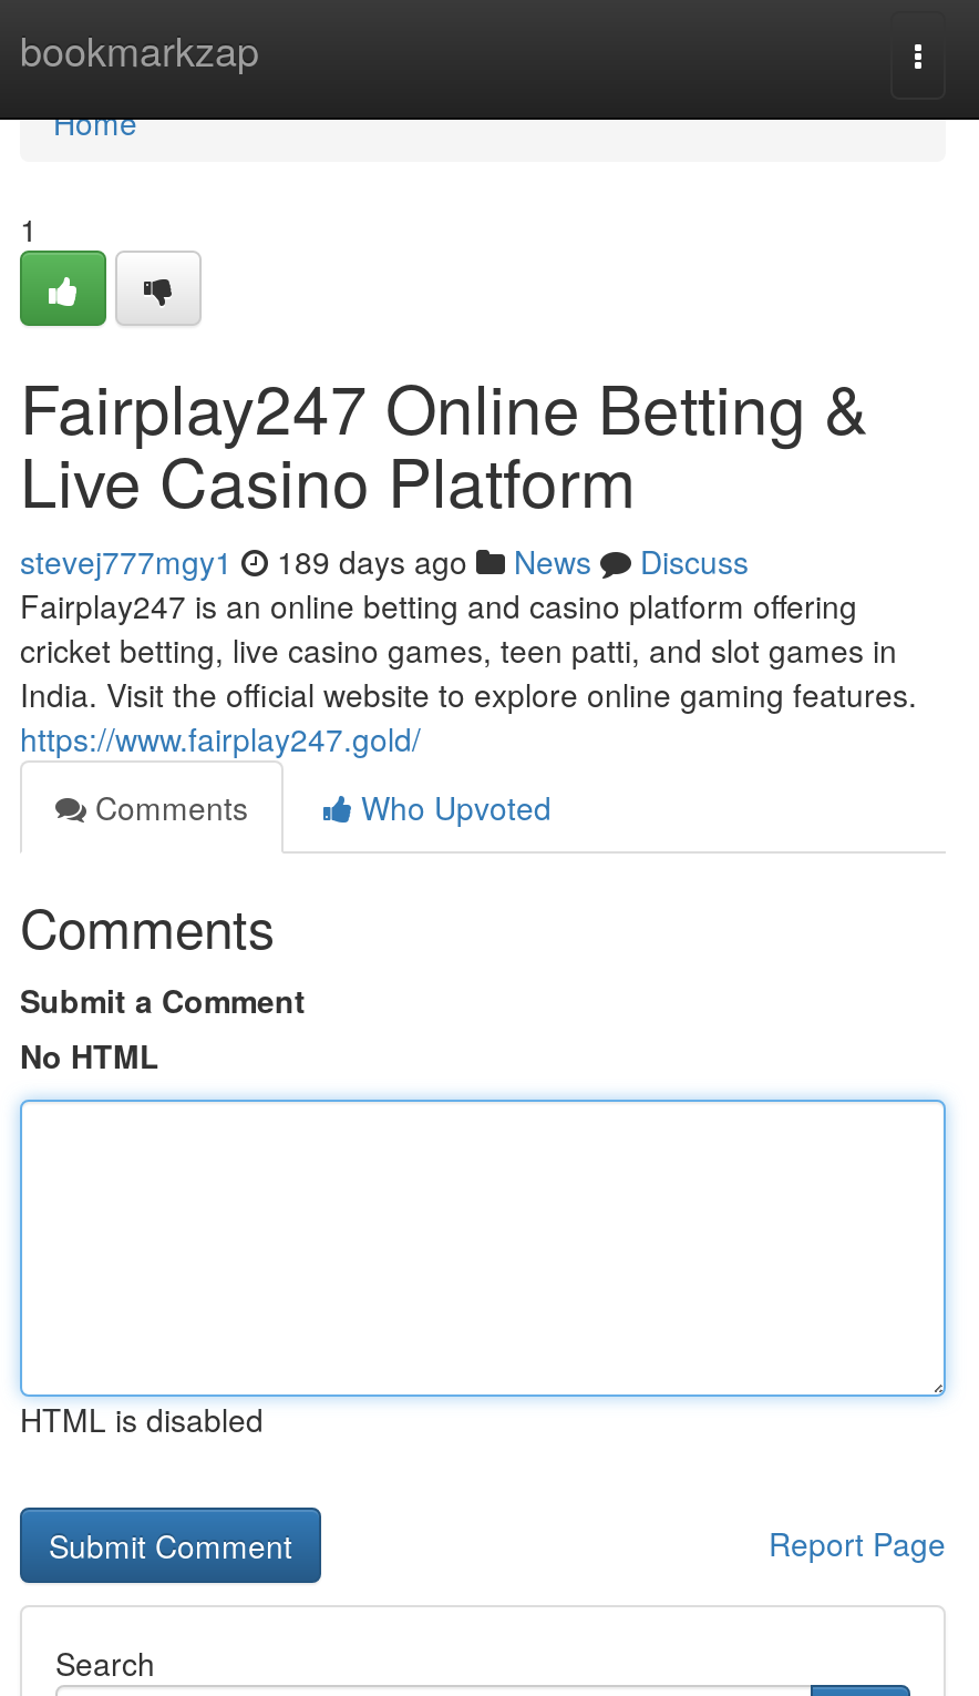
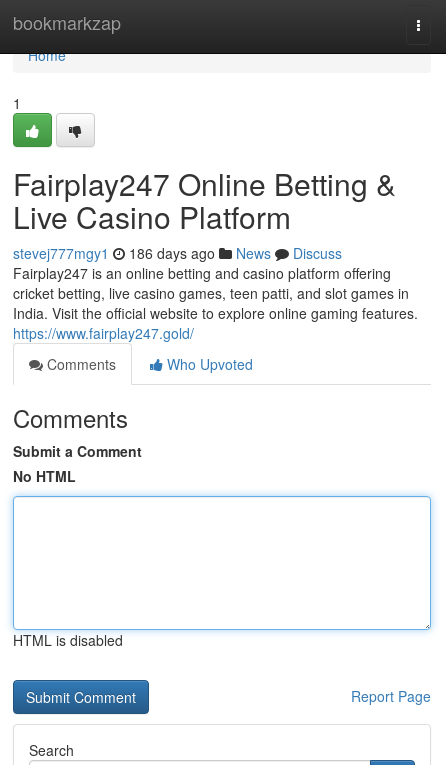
[20,539,749,583] stevej777mgy1 189 days ago News Discuss -> [13,243,342,263] stevej777mgy1 186 days ago News Discuss

